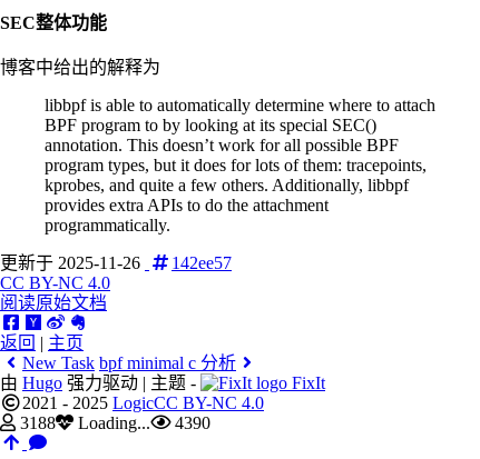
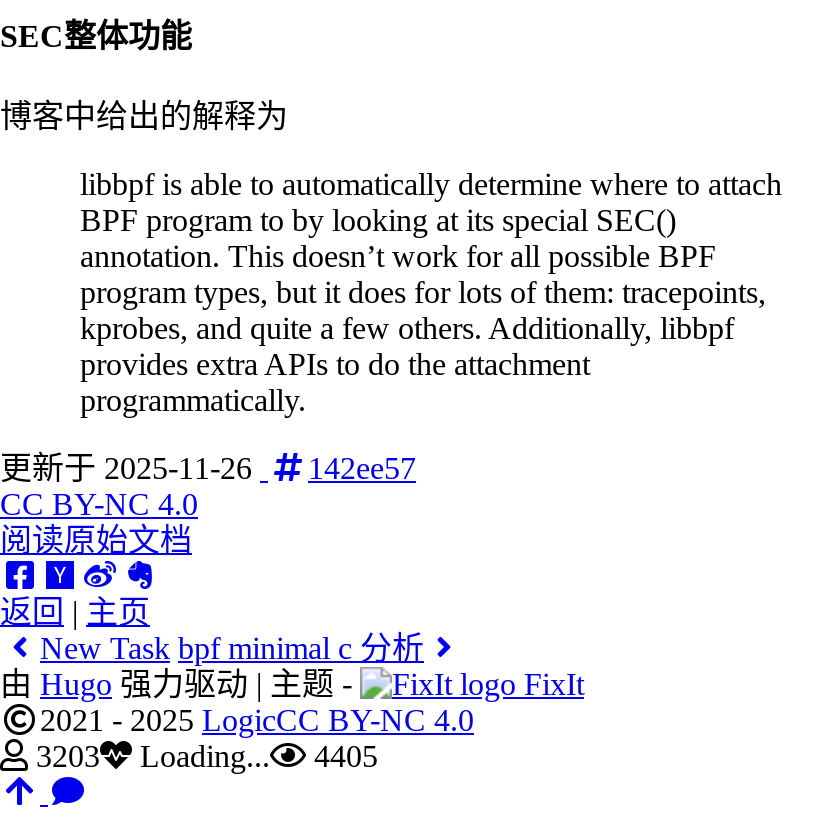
[20,413,56,432] 3188 -> [36,738,100,772] 3203
[175,413,210,432] 4390 -> [314,738,378,772] 4405

